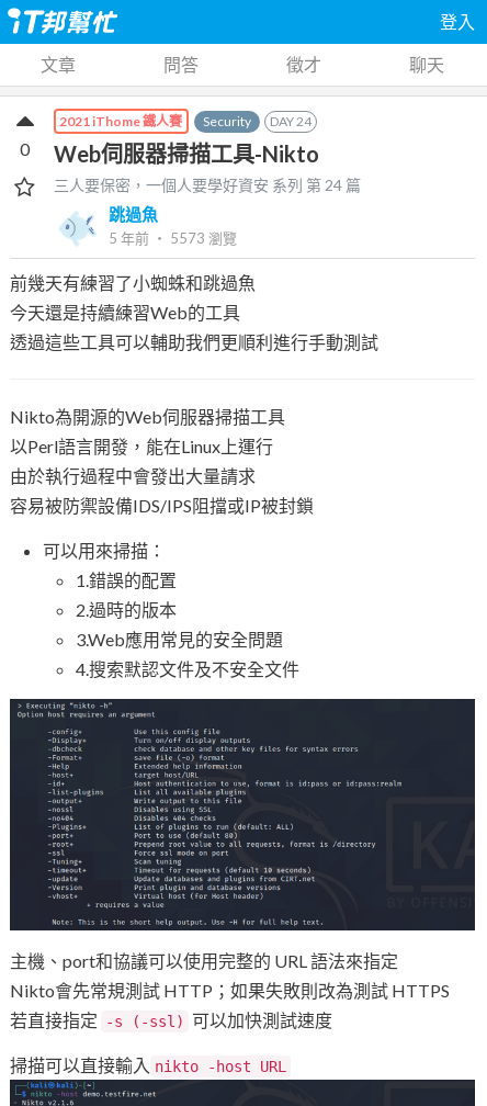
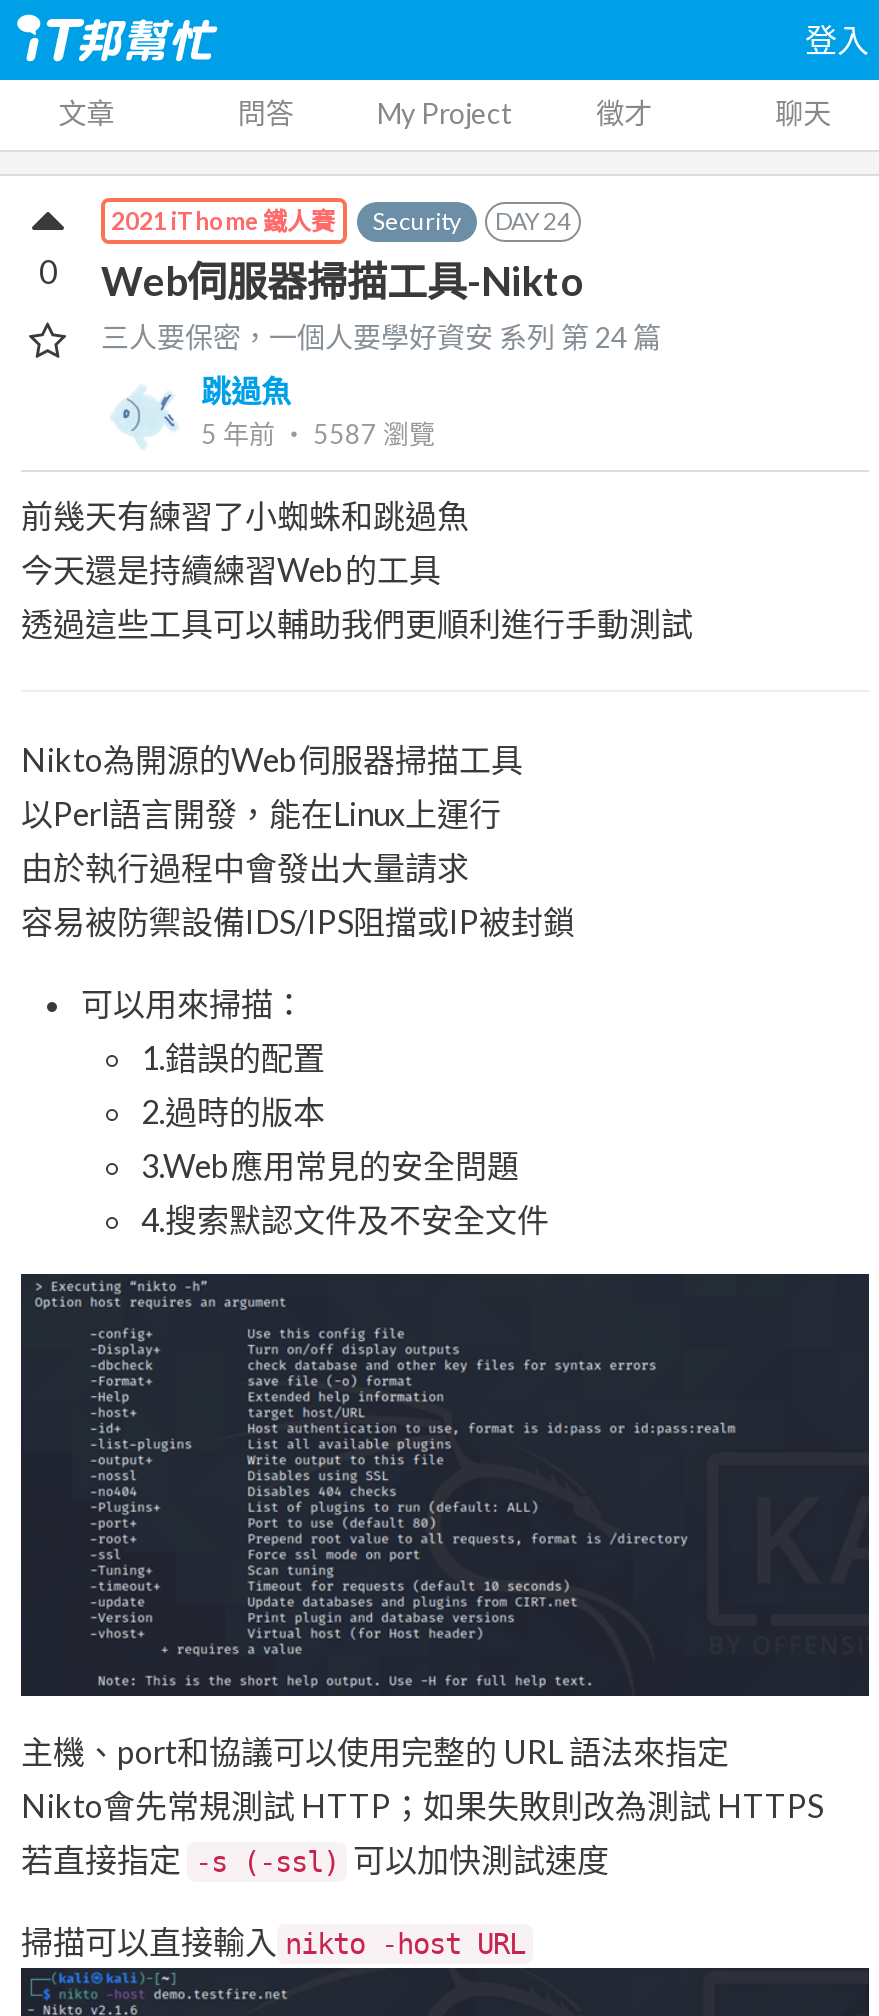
none -> [377,96,513,130] My Project
[109,230,237,247] 5 年前‧ 5573瀏覽 -> [201,419,435,451] 5 年前‧ 5587瀏覽

